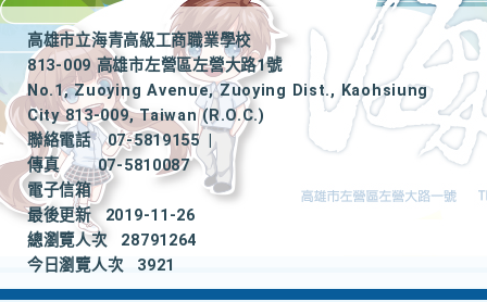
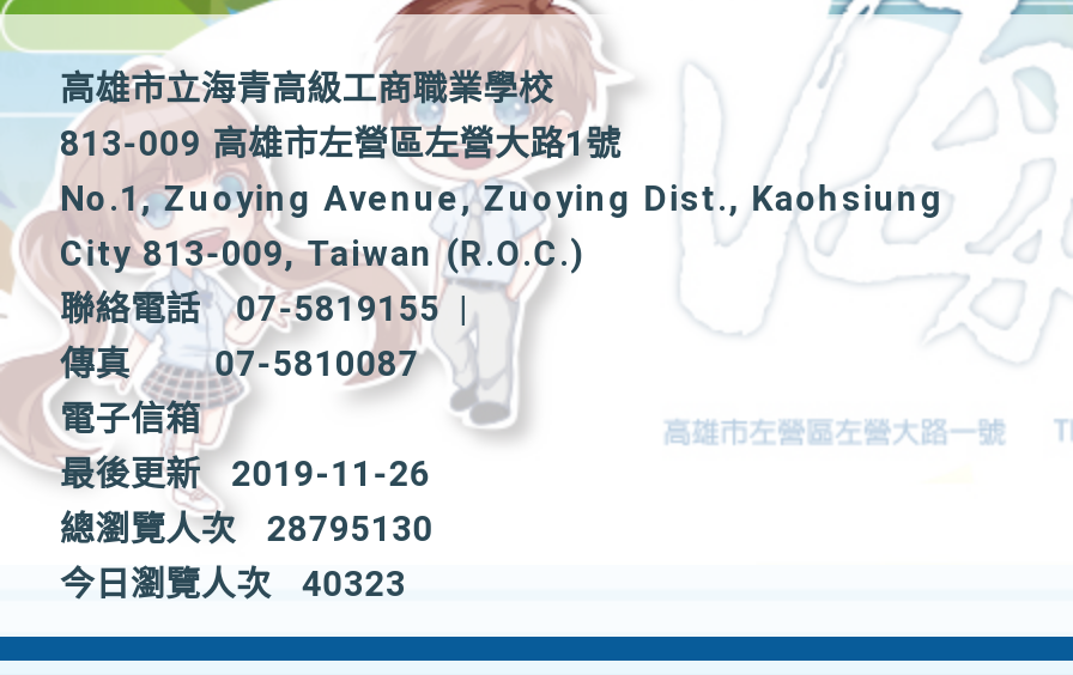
[27,231,197,250] 總瀏覽人次 28791264 -> [60,510,434,551] 總瀏覽人次 28795130
[27,256,175,275] 今日瀏覽人次 3921 -> [60,565,406,606] 今日瀏覽人次 40323

